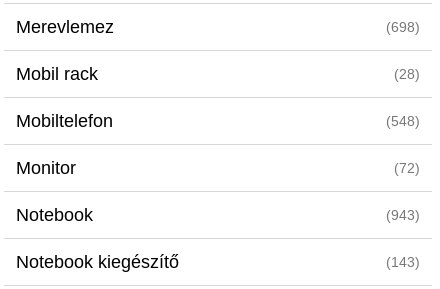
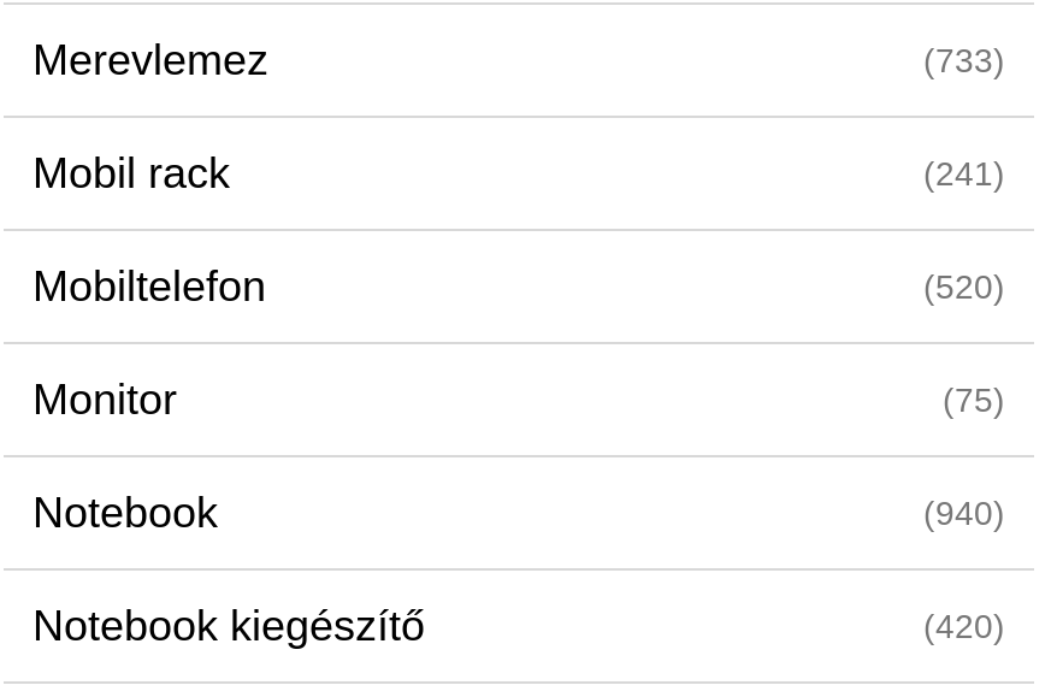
[386,19,420,35] (698) -> [923,41,1005,79] (733)
[394,66,420,82] (28) -> [923,154,1005,193] (241)
[386,113,420,129] (548) -> [923,267,1005,306] (520)
[394,160,420,176] (72) -> [943,380,1005,419] (75)
[386,207,420,223] (943) -> [923,494,1005,532] (940)
[386,254,420,270] (143) -> [923,607,1005,645] (420)

